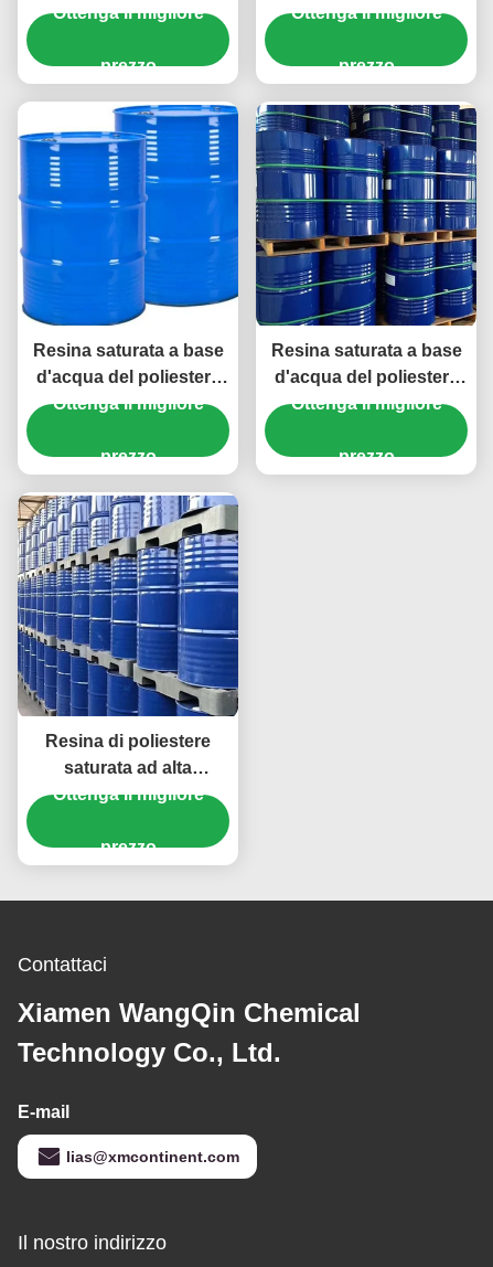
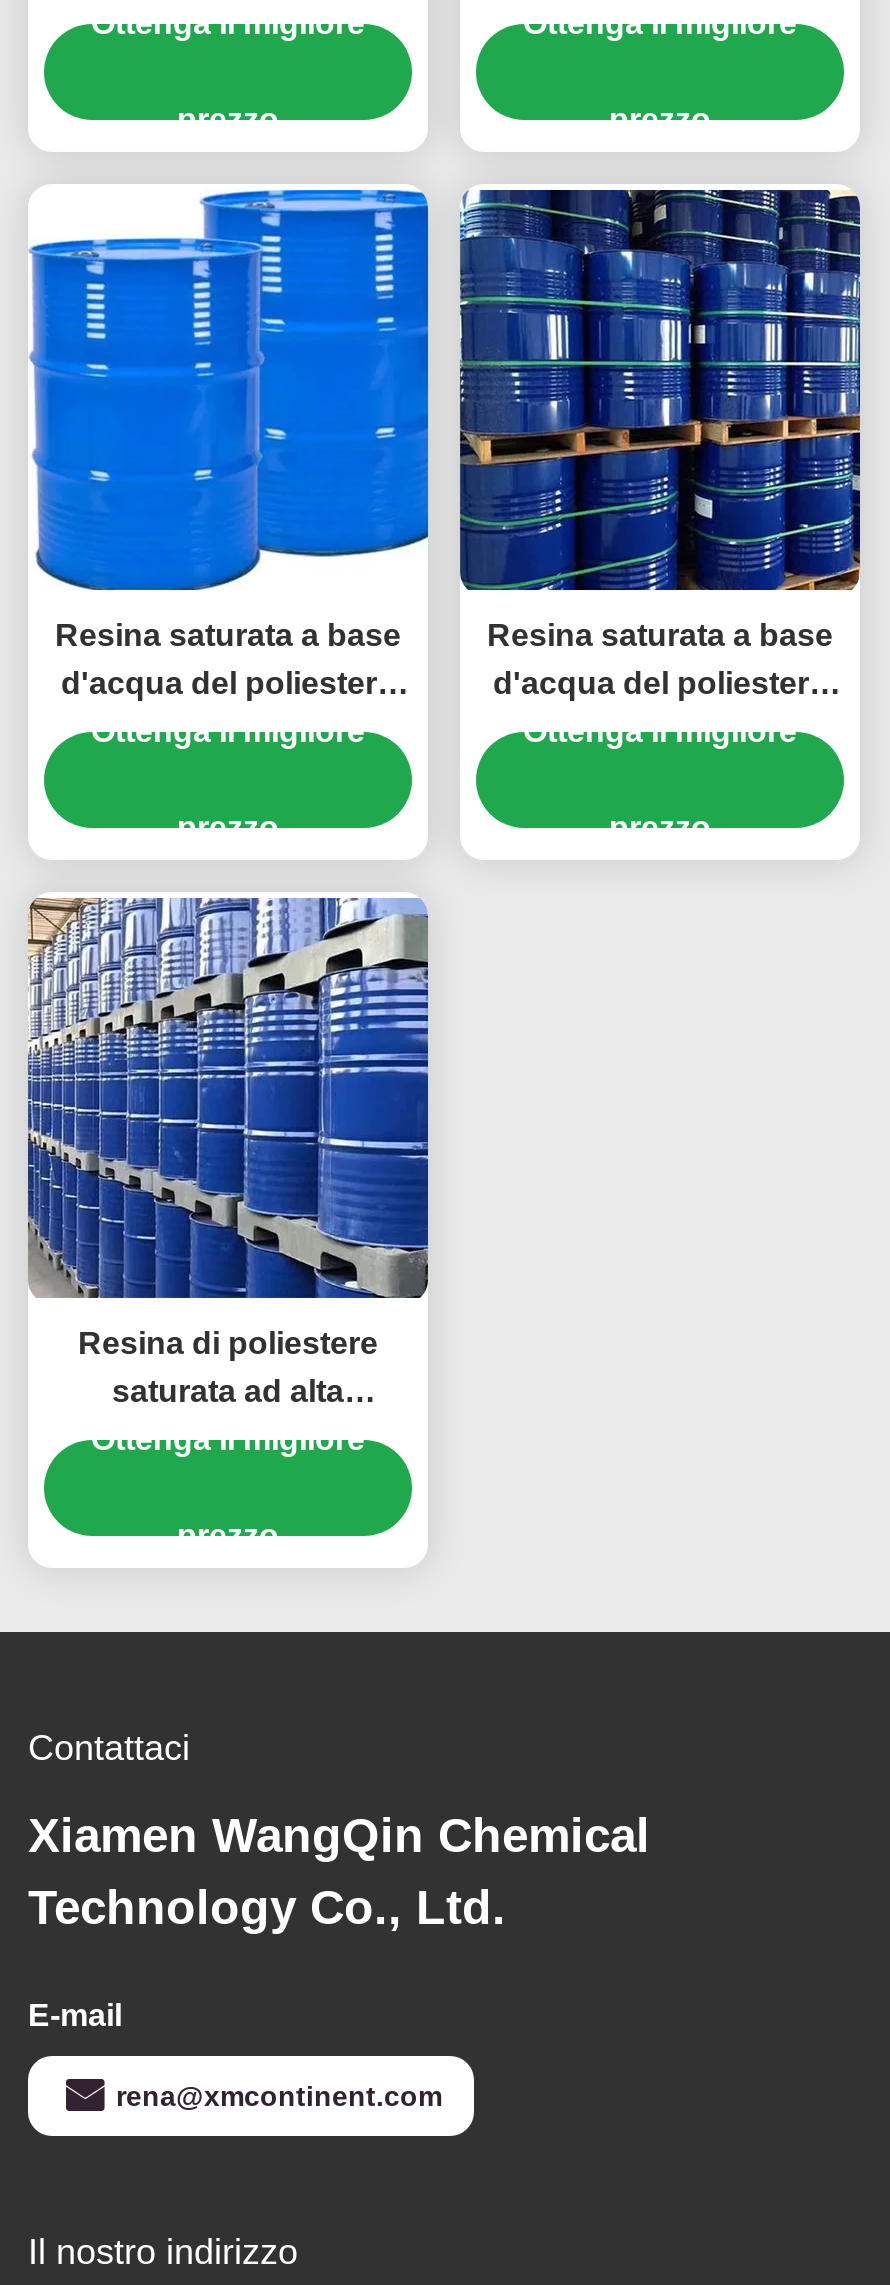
[66,1148,239,1166] lias@xmcontinent.com -> [116,2080,442,2112] rena@xmcontinent.com

